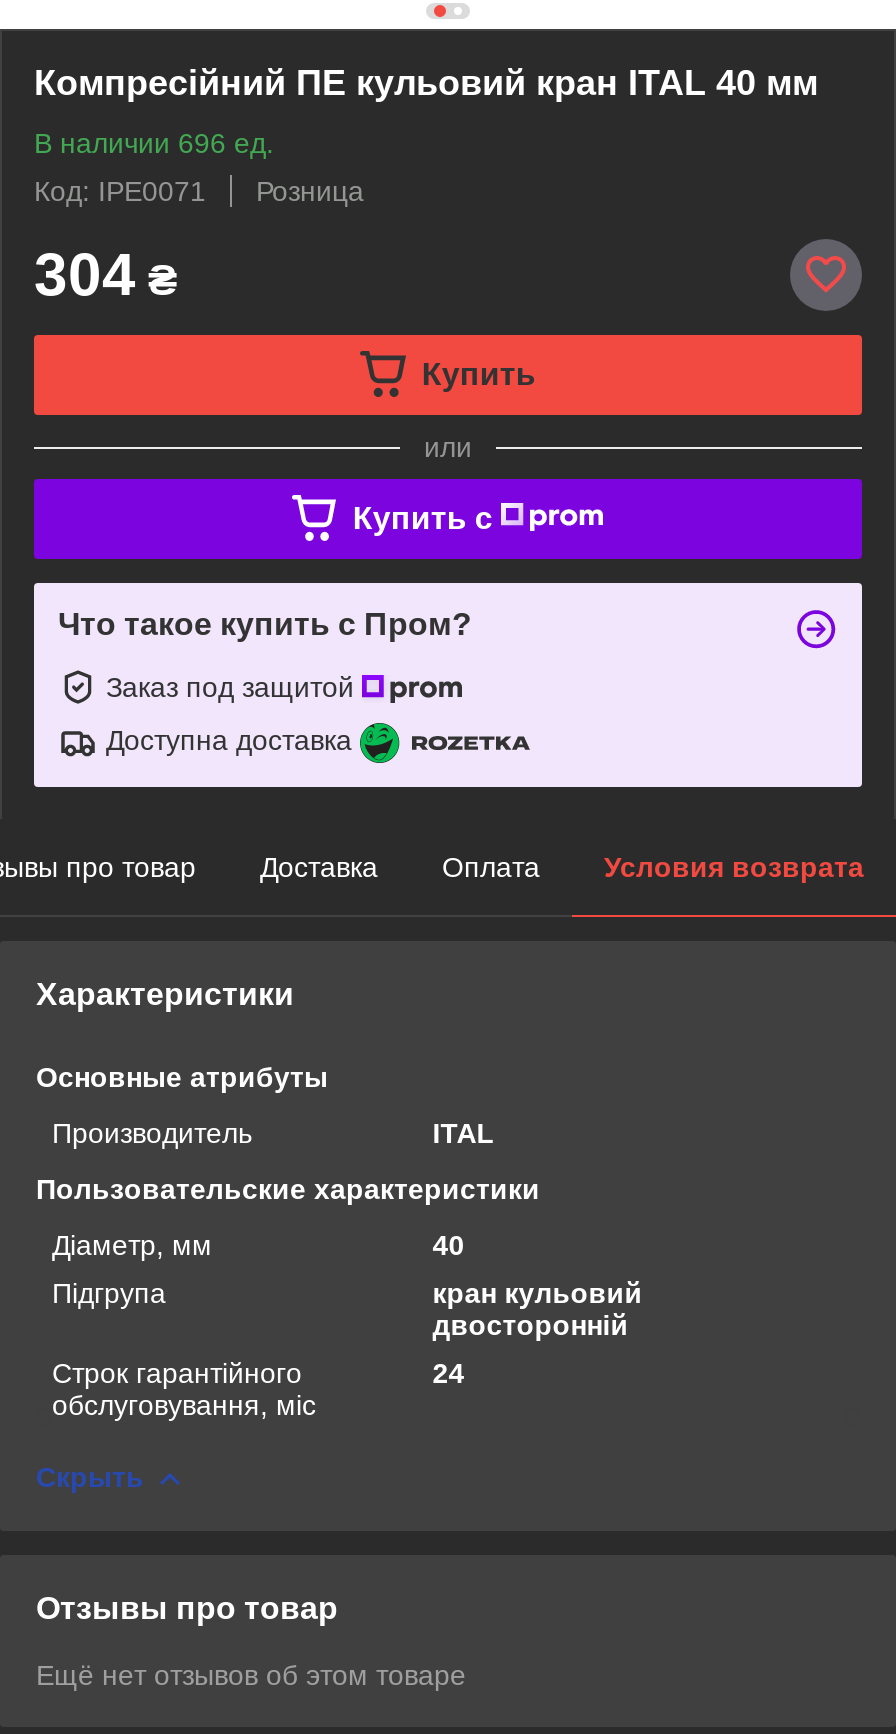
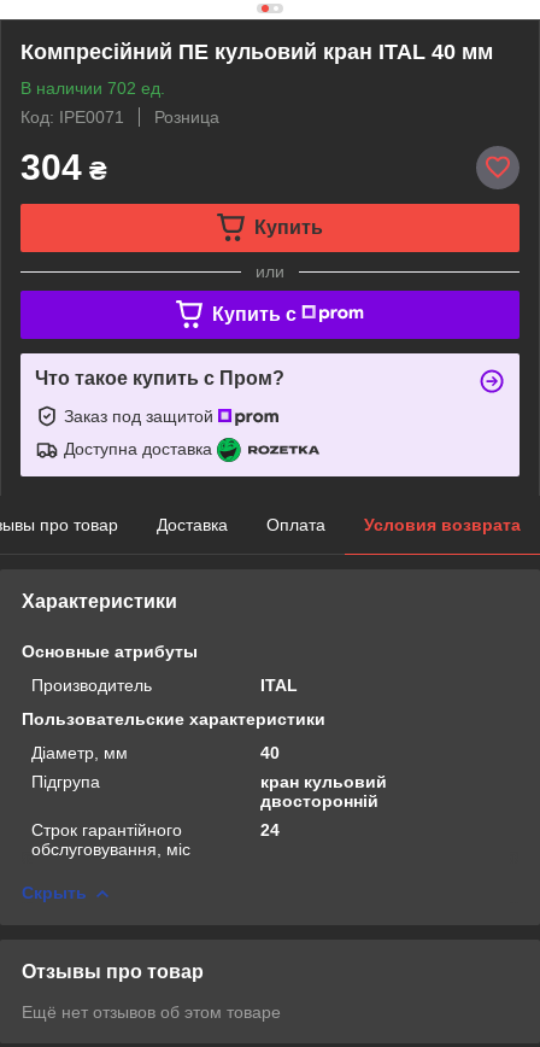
[34,127,274,159] В наличии 696 ед. -> [20,78,165,97] В наличии 702 ед.

